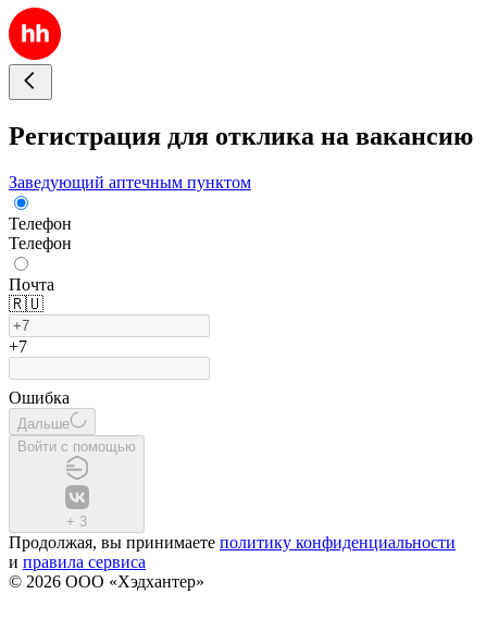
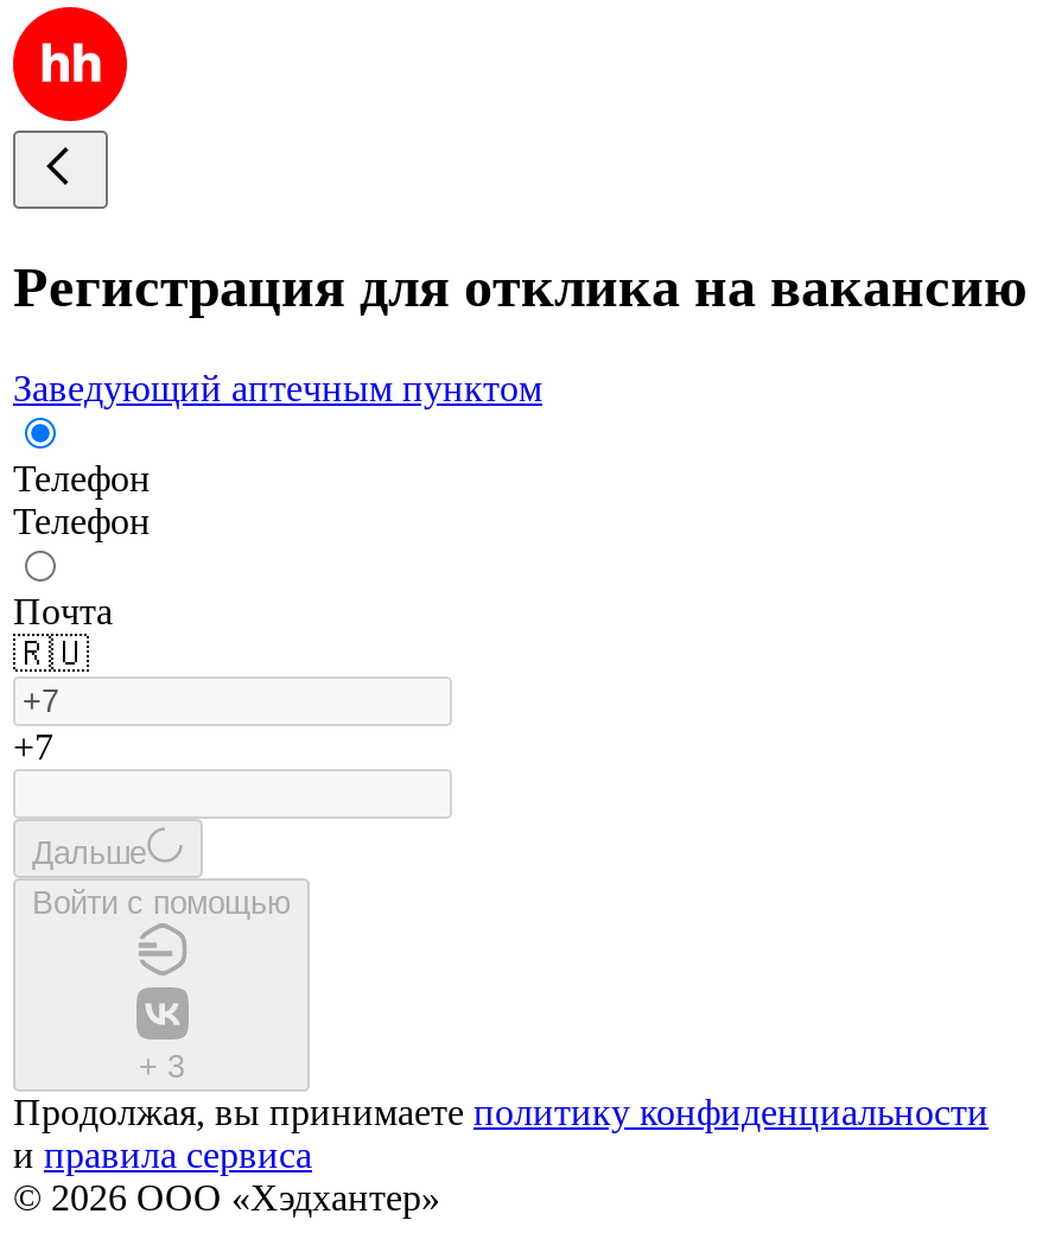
[9,388,70,407] Ошибка -> none

